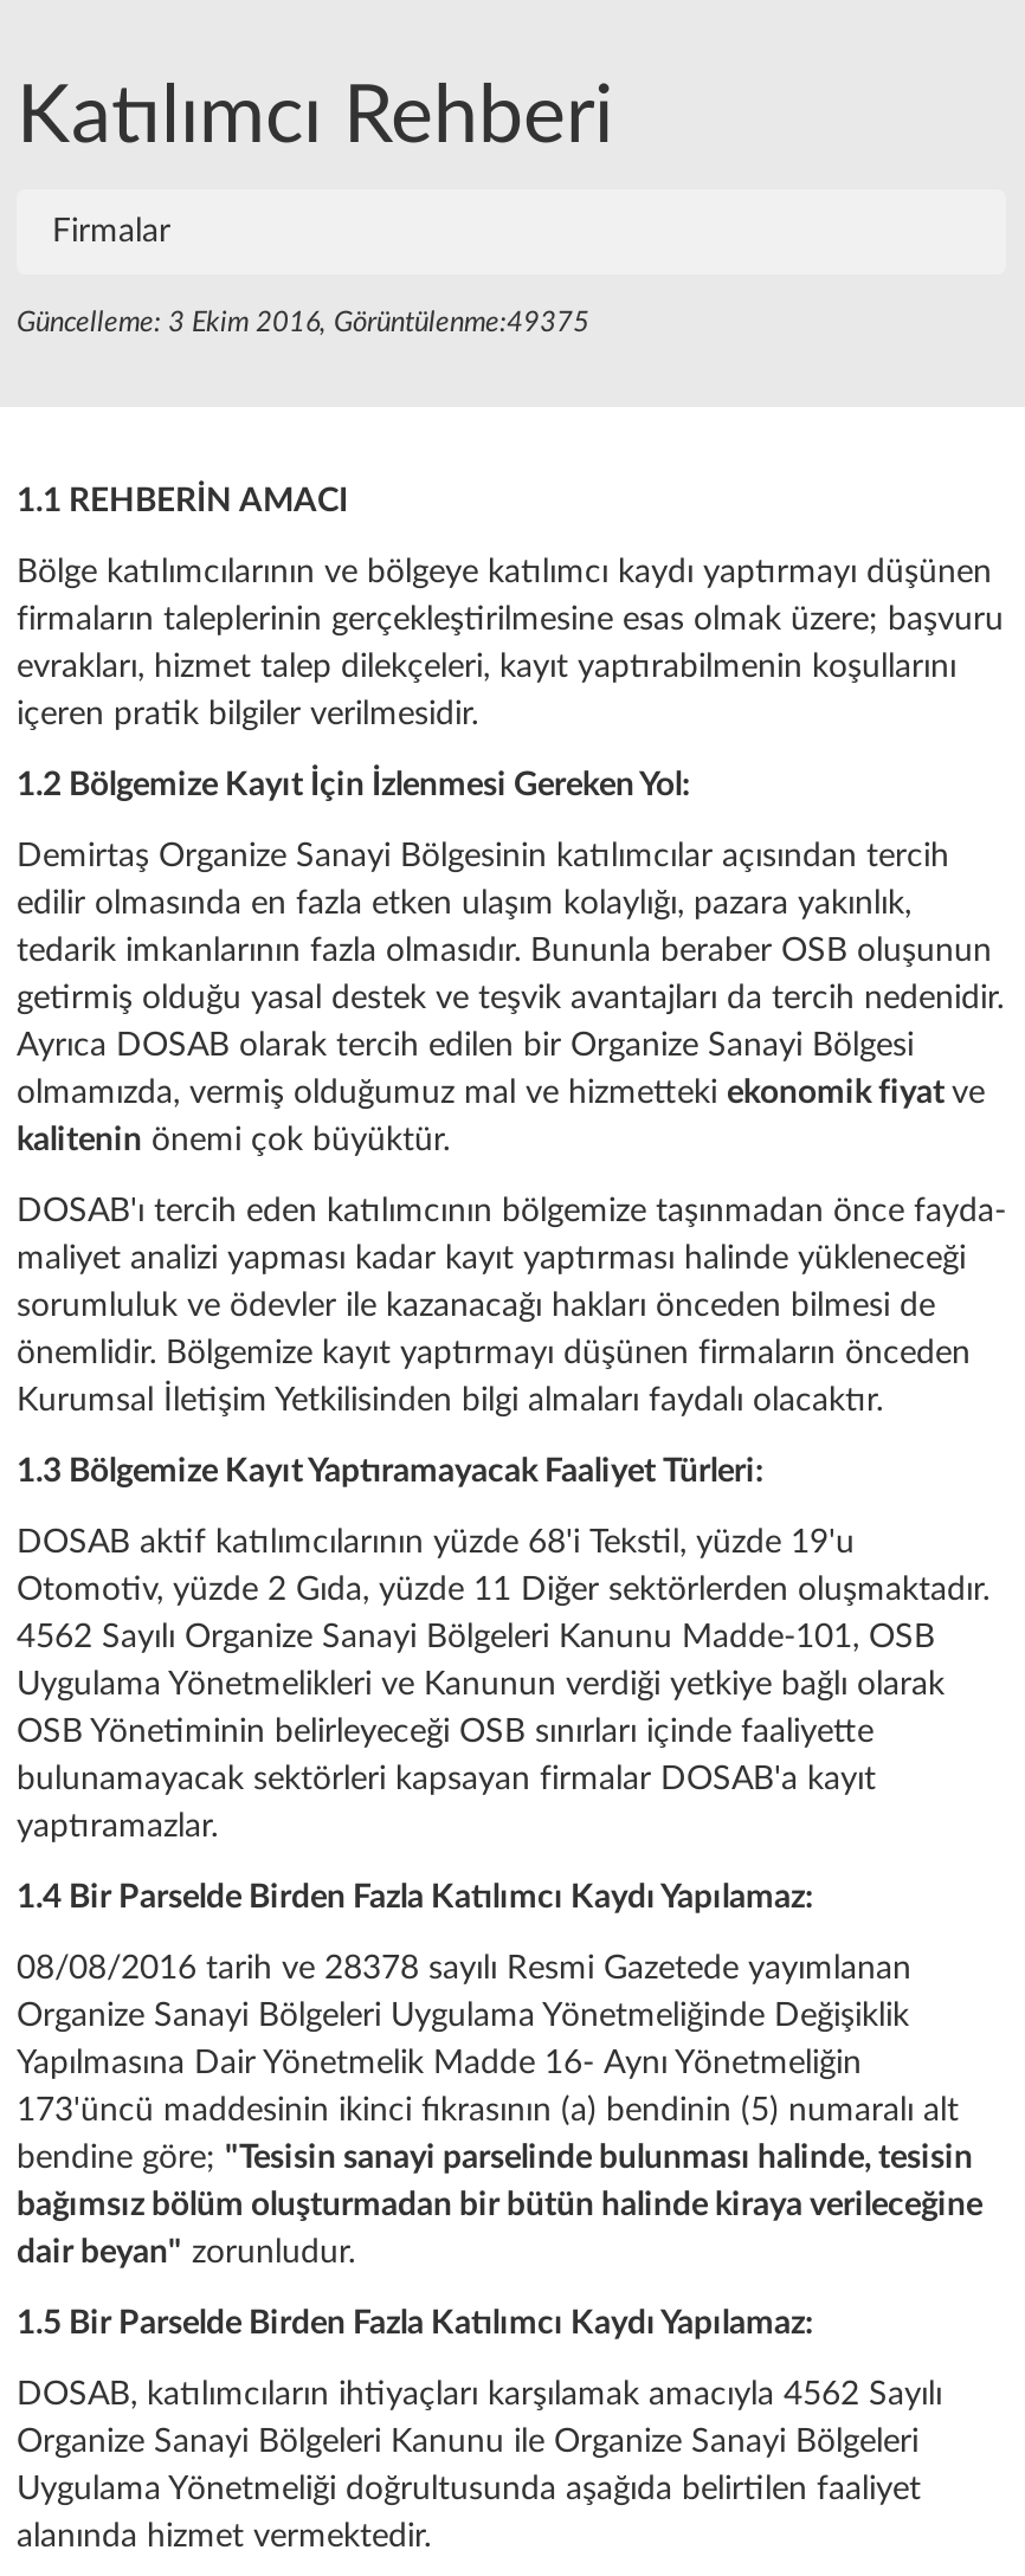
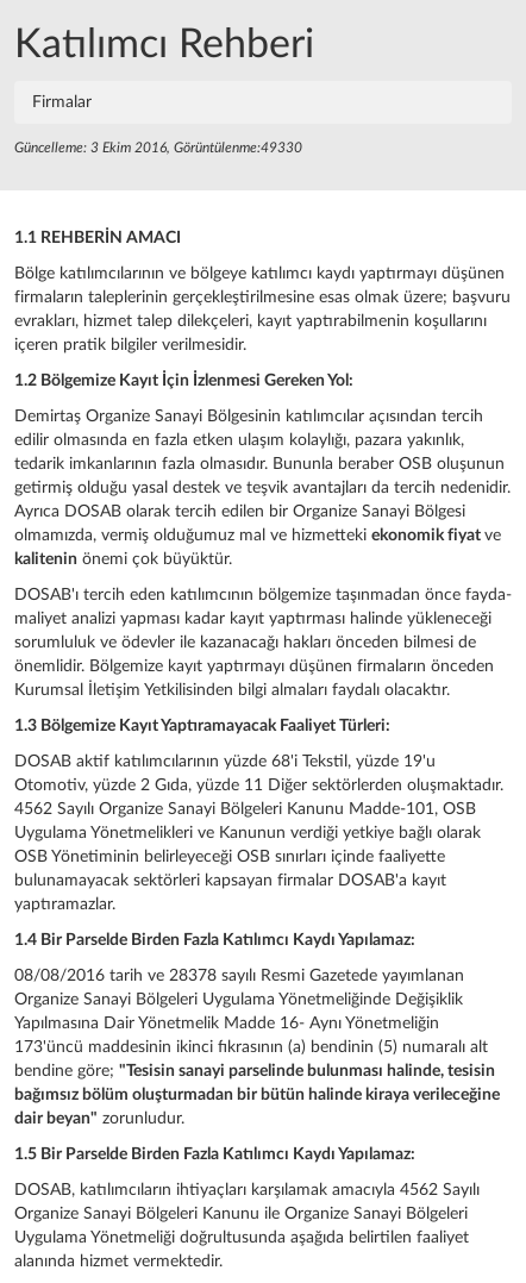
[17,306,589,335] Güncelleme: 3 Ekim 2016, Görüntülenme:49375 -> [14,140,302,154] Güncelleme: 3 Ekim 2016, Görüntülenme:49330

